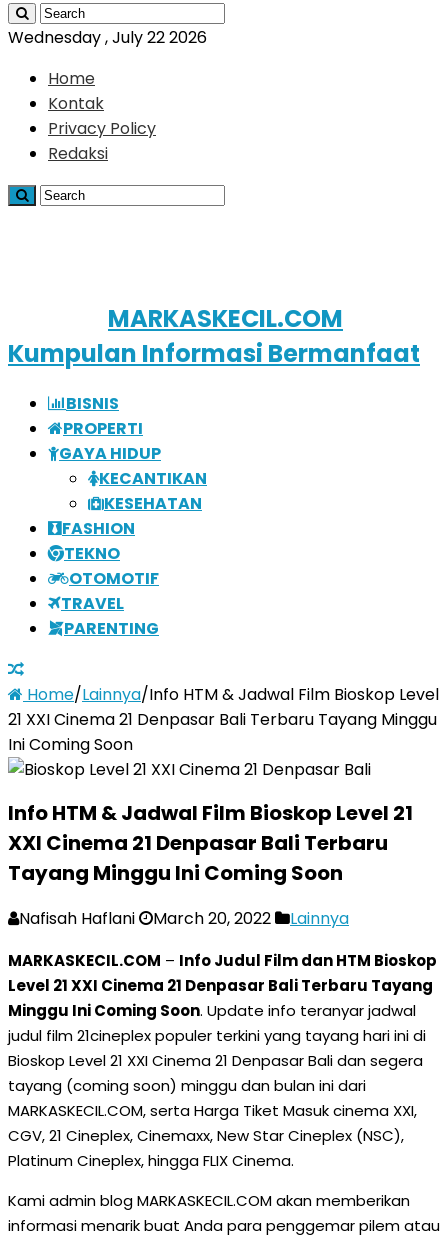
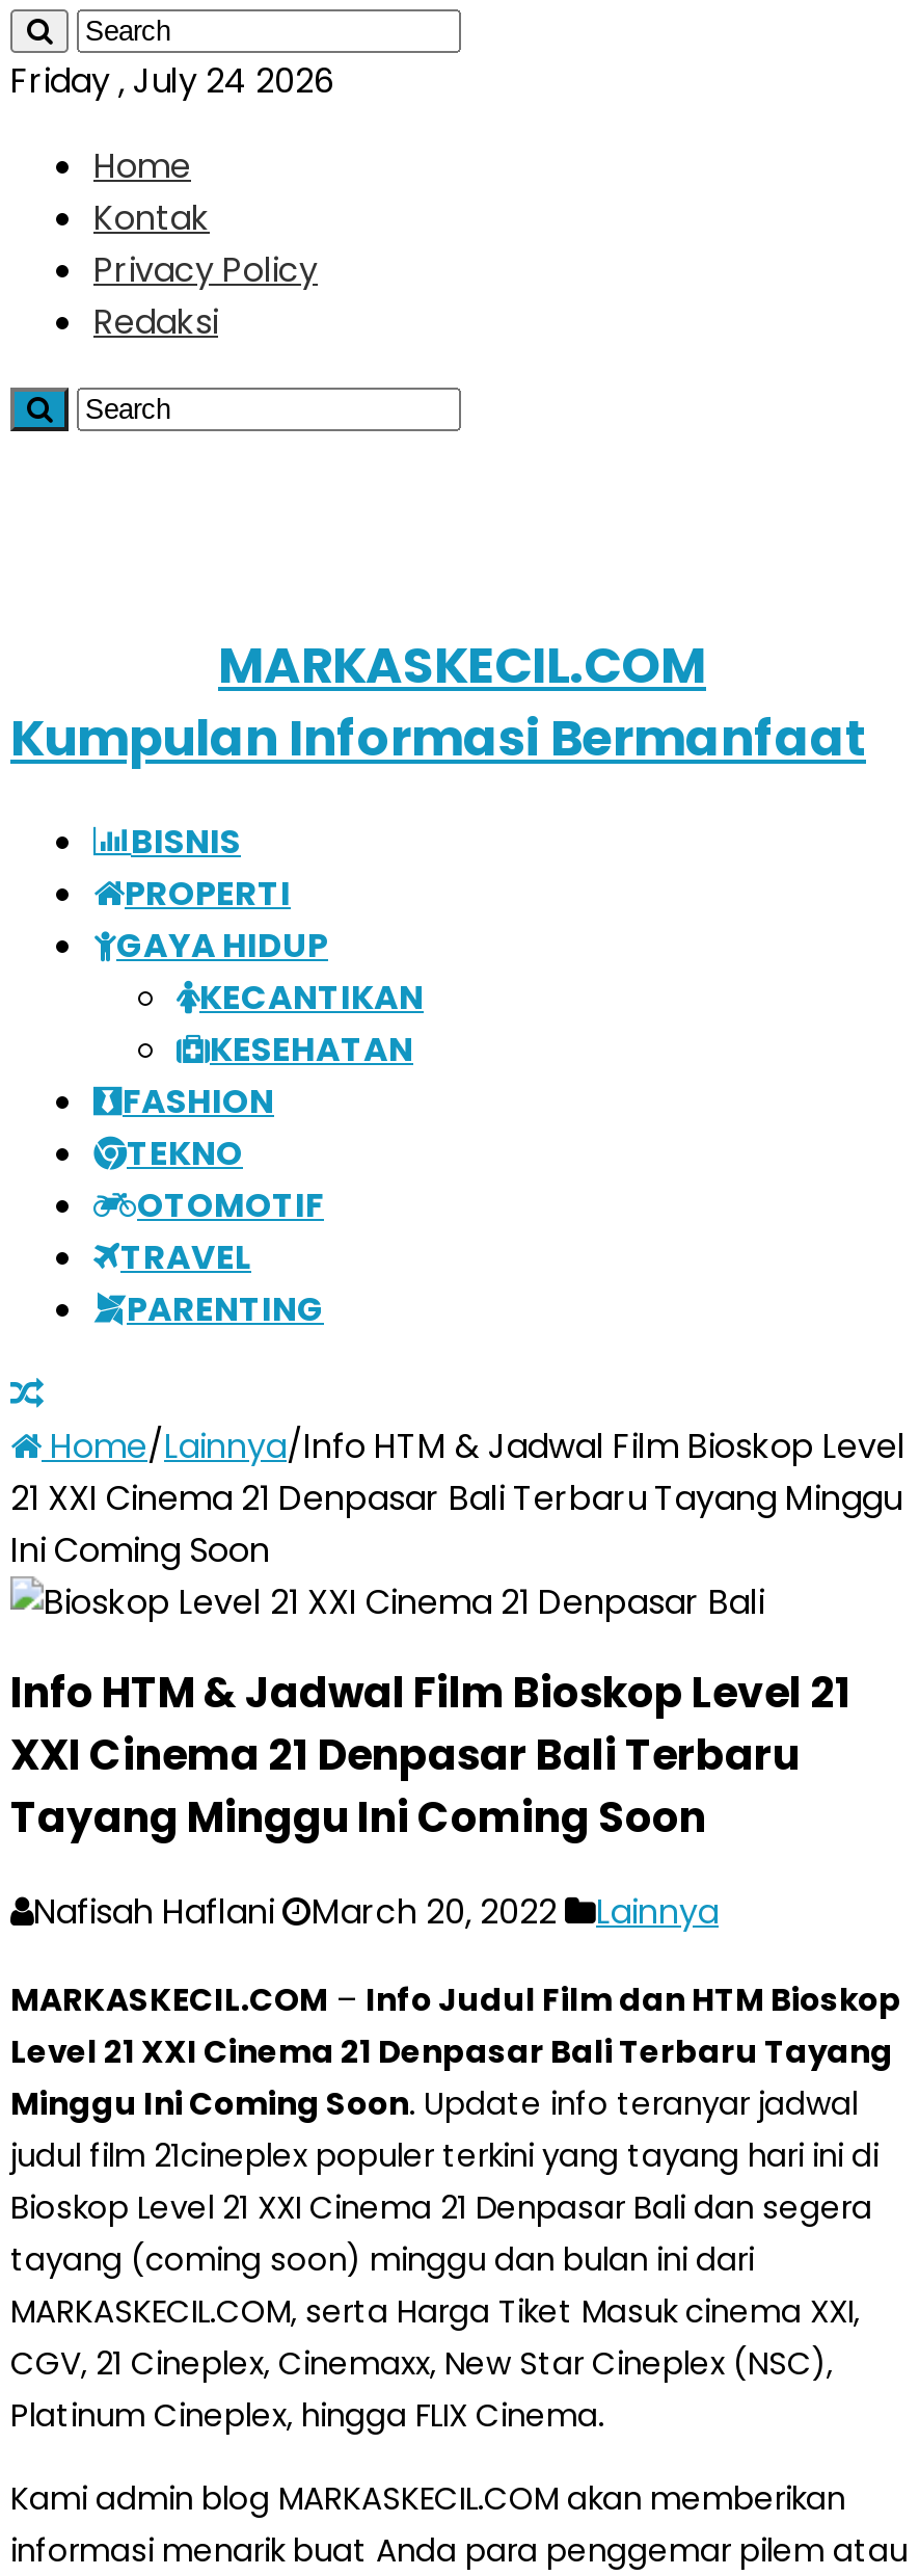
[8,26,207,49] Wednesday , July 22 2026 -> [10,57,334,105] Friday , July 24 2026

